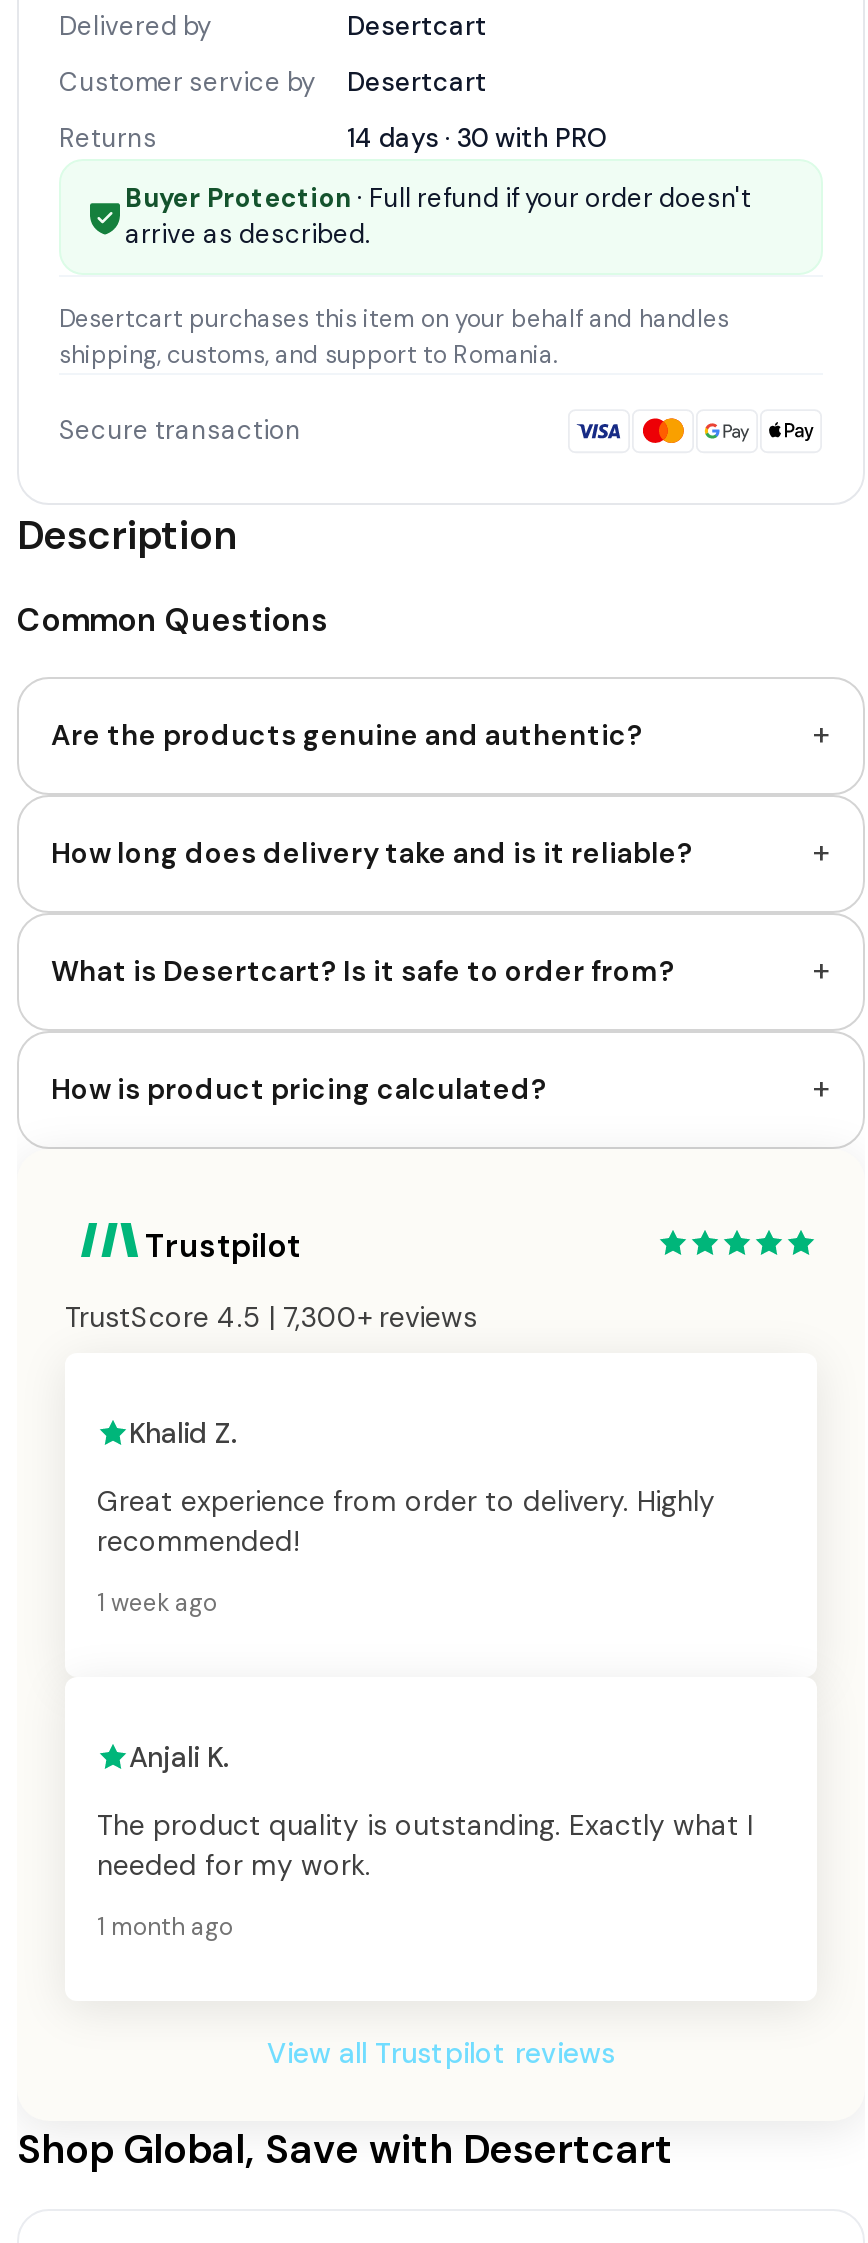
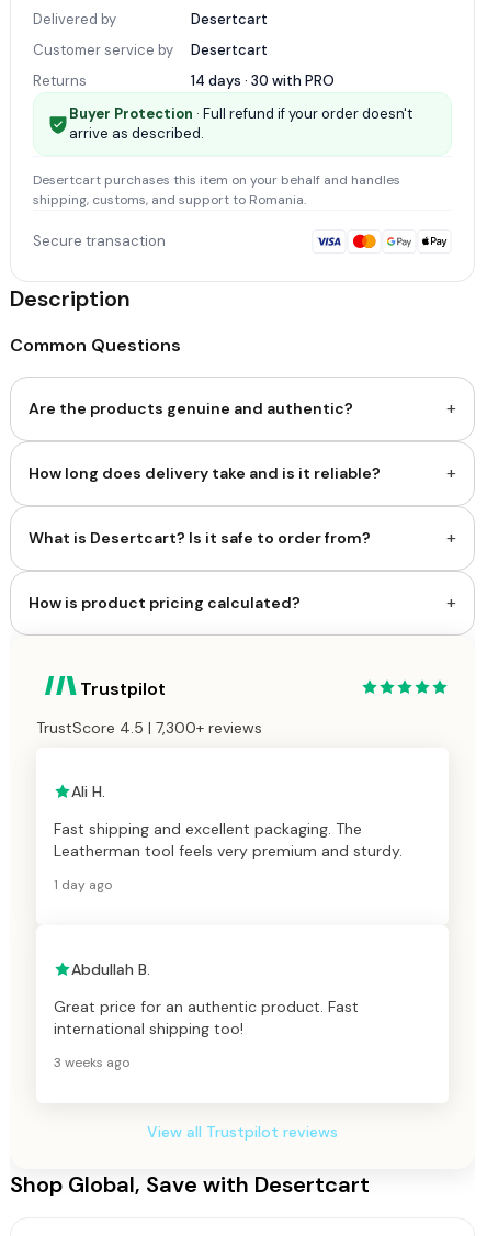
[129,1415,237,1451] Khalid Z. -> [71,781,105,801] Ali H.
[97,1483,715,1559] Great experience from order to delivery. Highly | recommended! -> [54,819,403,860] Fast shipping and excellent packaging. The | Leatherman tool feels very premium and sturdy.
[97,1587,217,1619] 1 week ago -> [54,876,112,893] 1 day ago
[129,1739,229,1775] Anjali K. -> [71,959,150,979] Abdullah B.
[97,1807,753,1883] The product quality is outstanding. Exactly what I | needed for my work. -> [54,997,359,1038] Great price for an authentic product. Fast | international shipping too!
[97,1911,233,1943] 1 month ago -> [54,1054,129,1071] 3 weeks ago

